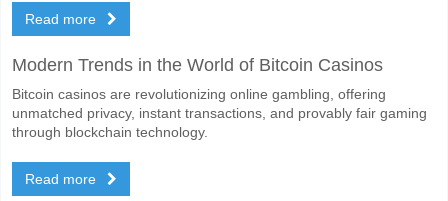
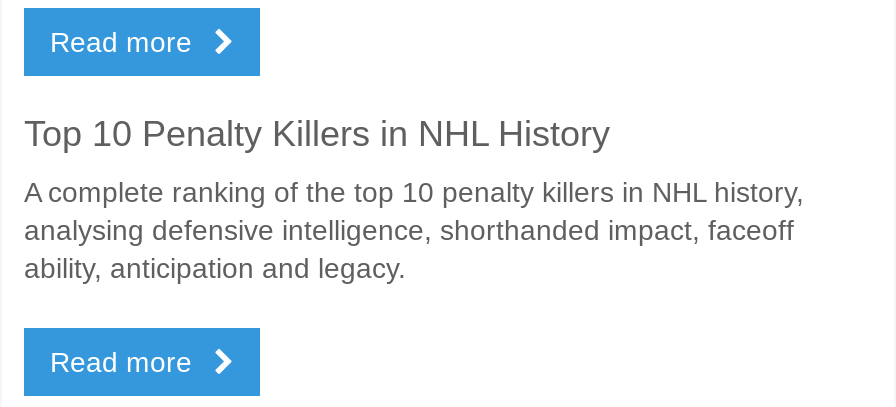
[12,55,383,75] Modern Trends in the World of Bitcoin Casinos -> [24,113,610,153] Top 10 Penalty Killers in NHL History
[12,86,427,140] Bitcoin casinos are revolutionizing online gambling, offering | unmatched privacy, instant transactions, and provably fair gaming | through blockchain technology. -> [24,175,804,283] A complete ranking of the top 10 penalty killers in NHL history, | analysing defensive intelligence, shorthanded impact, faceoff | ability, anticipation and legacy.

